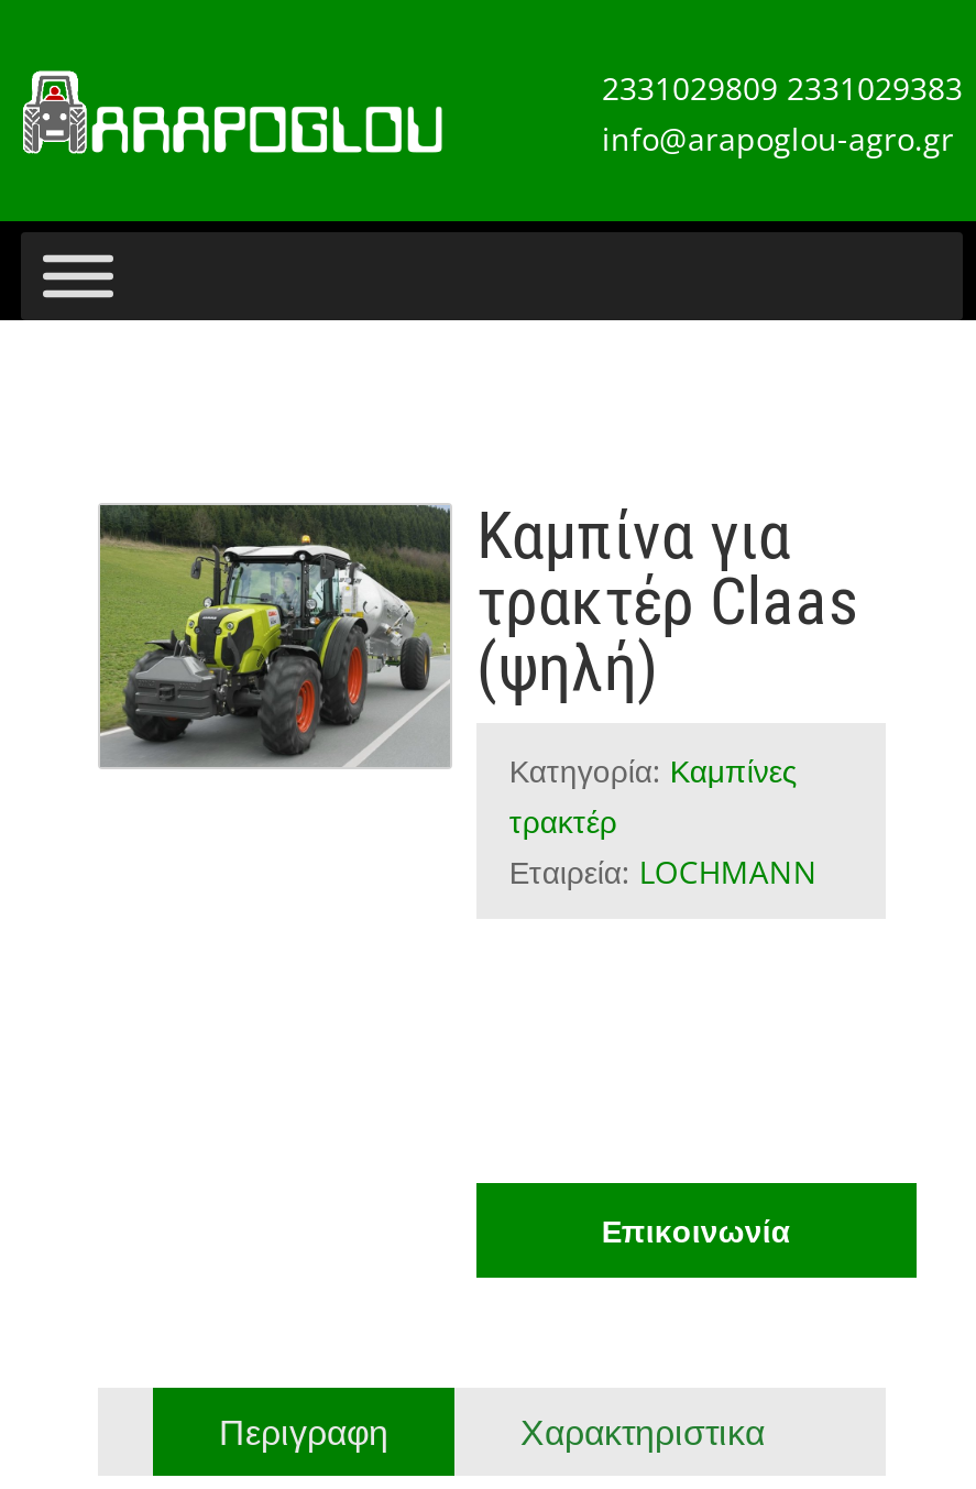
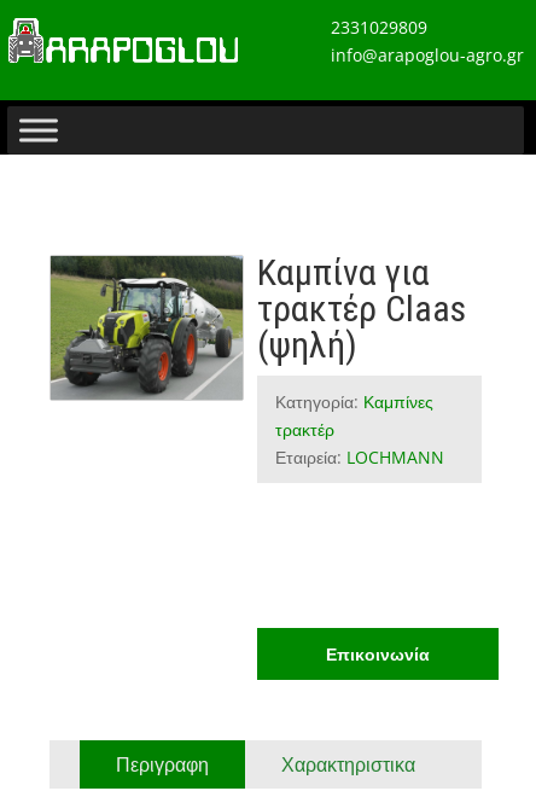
[602,67,963,109] 2331029809 2331029383 -> [331,16,427,39] 2331029809

